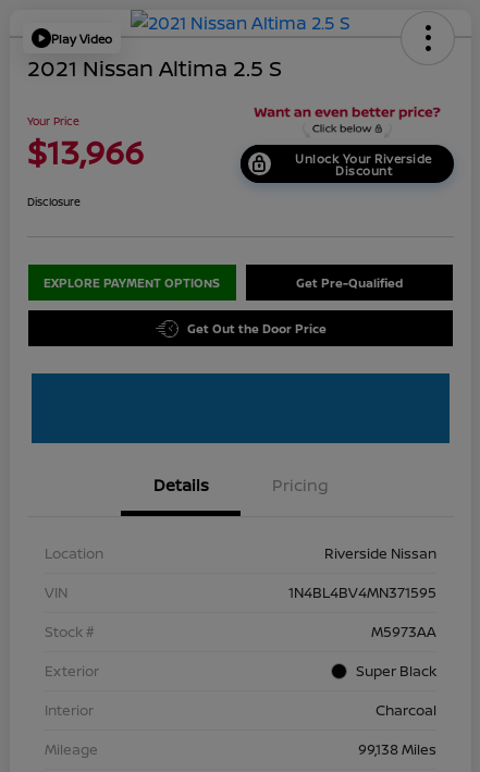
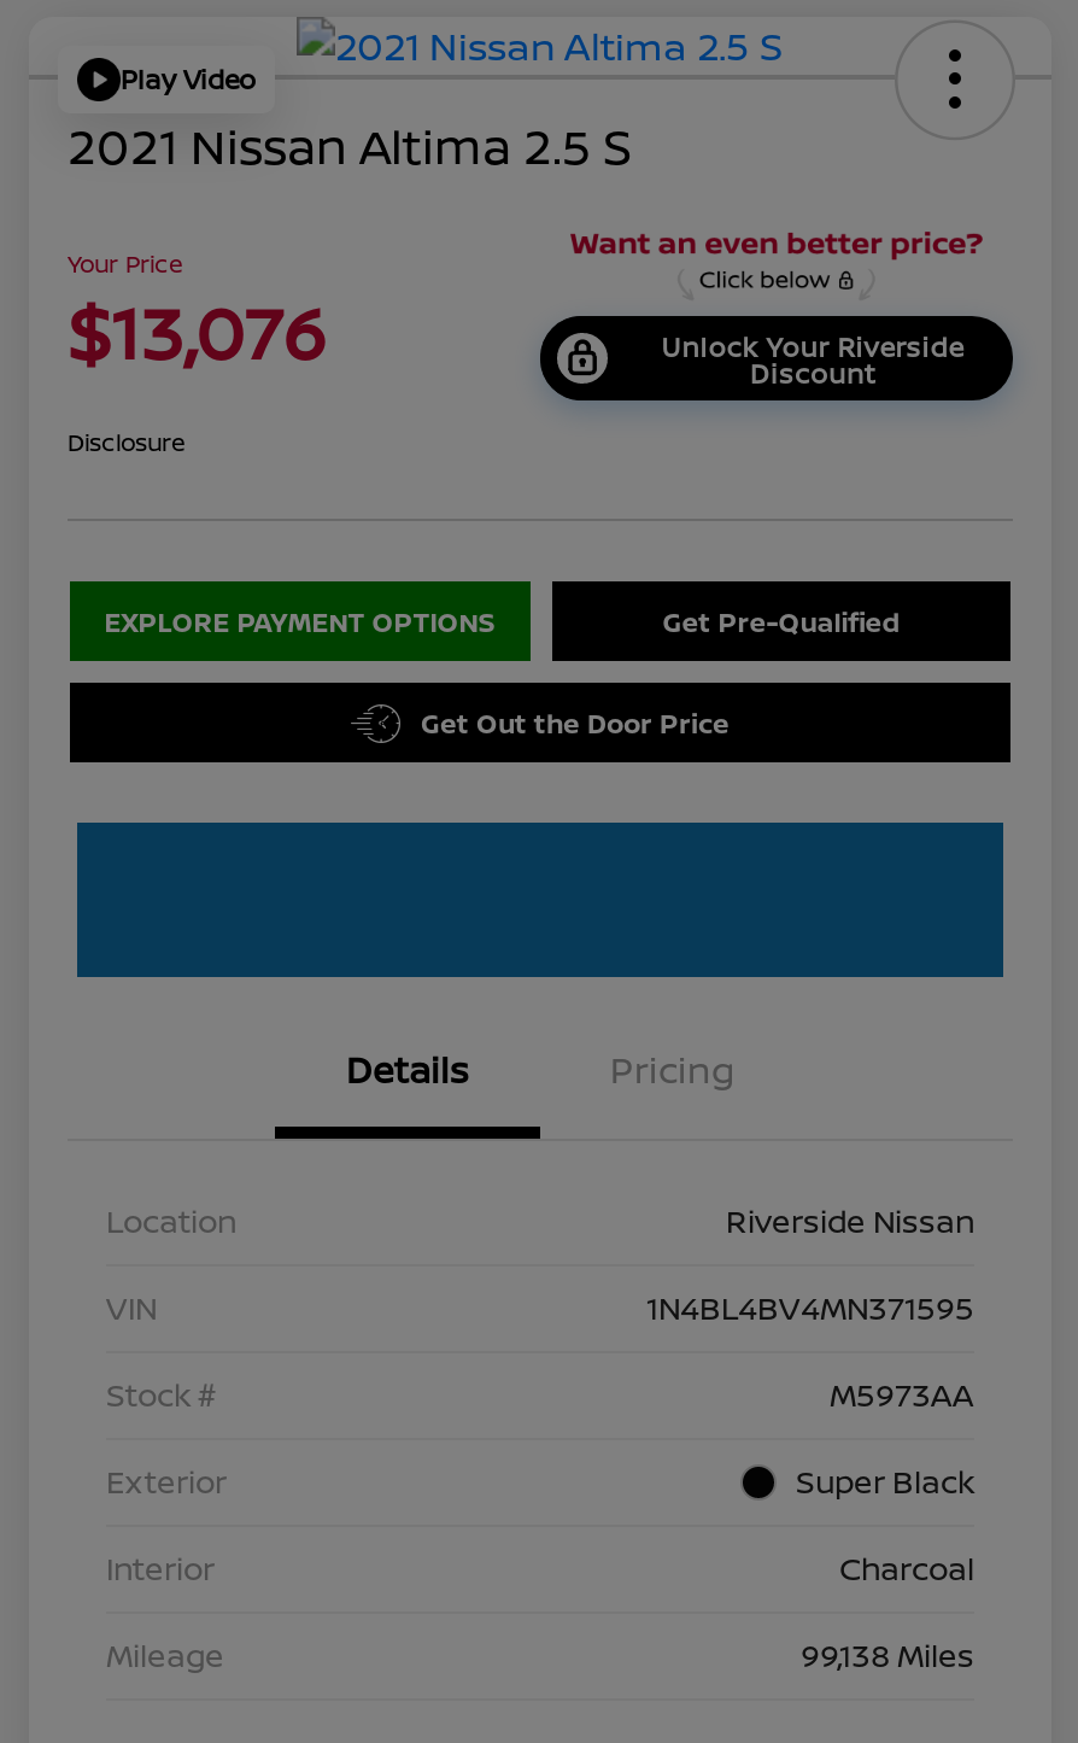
[27,129,144,174] $13,966 -> [68,281,326,380] $13,076

